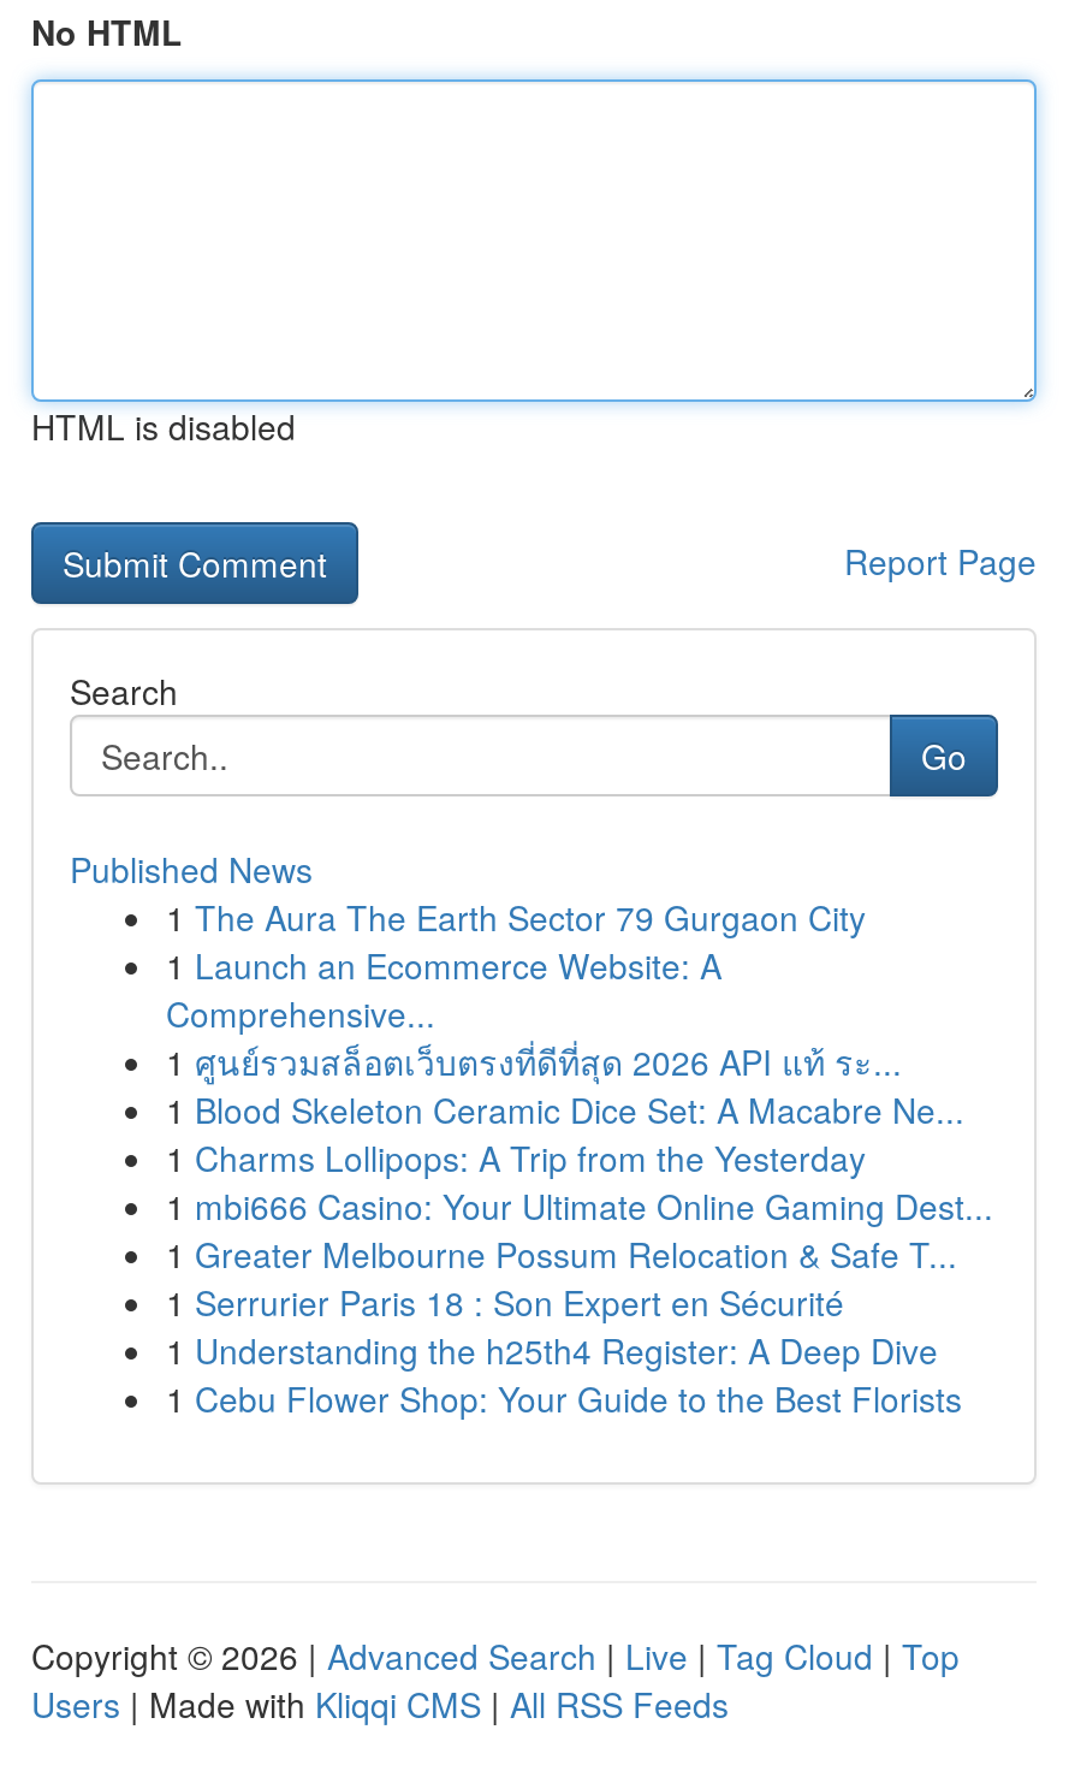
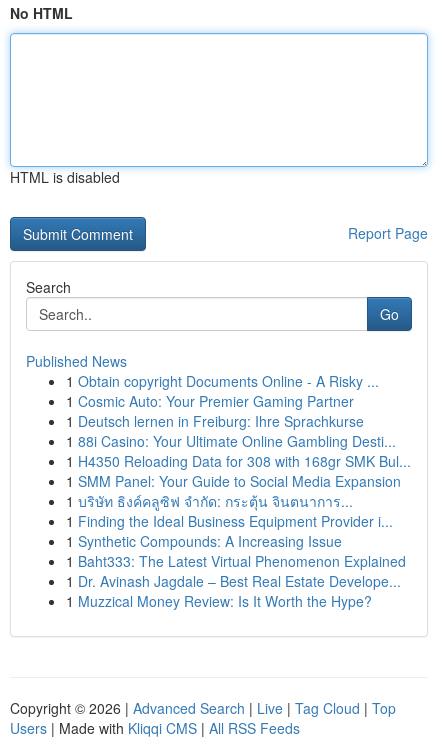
[166,893,993,1422] 1 The Aura The Earth Sector 79 Gurgaon City | 1 Launch an Ecommerce Website: A | Comprehensive... | 1 ศูนย์รวมสล็อตเว็บตรงที่ดีที่สุด 2026 API แท้ ระ... | 1 Blood Skeleton Ceramic Dice Set: A Macabre Ne... | 1 Charms Lollipops: A Trip from the Yesterday | 1 mbi666 Casino: Your Ultimate Online Gaming Dest... | 1 Greater Melbourne Possum Relocation & Safe T... | 1 Serrurier Paris 18 : Son Expert en Sécurité | 1 Understanding the h25th4 Register: A Deep Dive | 1 Cebu Flower Shop: Your Guide to the Best Florists -> [66,371,411,611] 1 Obtain copyright Documents Online - A Risky ... | 1 Cosmic Auto: Your Premier Gaming Partner | 1 Deutsch lernen in Freiburg: Ihre Sprachkurse | 1 88i Casino: Your Ultimate Online Gambling Desti... | 1 H4350 Reloading Data for 308 with 168gr SMK Bul... | 1 SMM Panel: Your Guide to Social Media Expansion | 1 บริษัท ธิงค์คลูซิฟ จำกัด: กระตุ้น จินตนาการ... | 1 Finding the Ideal Business Equipment Provider i... | 1 Synthetic Compounds: A Increasing Issue | 1 Baht333: The Latest Virtual Phenomenon Explained | 1 Dr. Avinash Jagdale – Best Real Estate Develope... | 1 Muzzical Money Review: Is It Worth the Hype?

